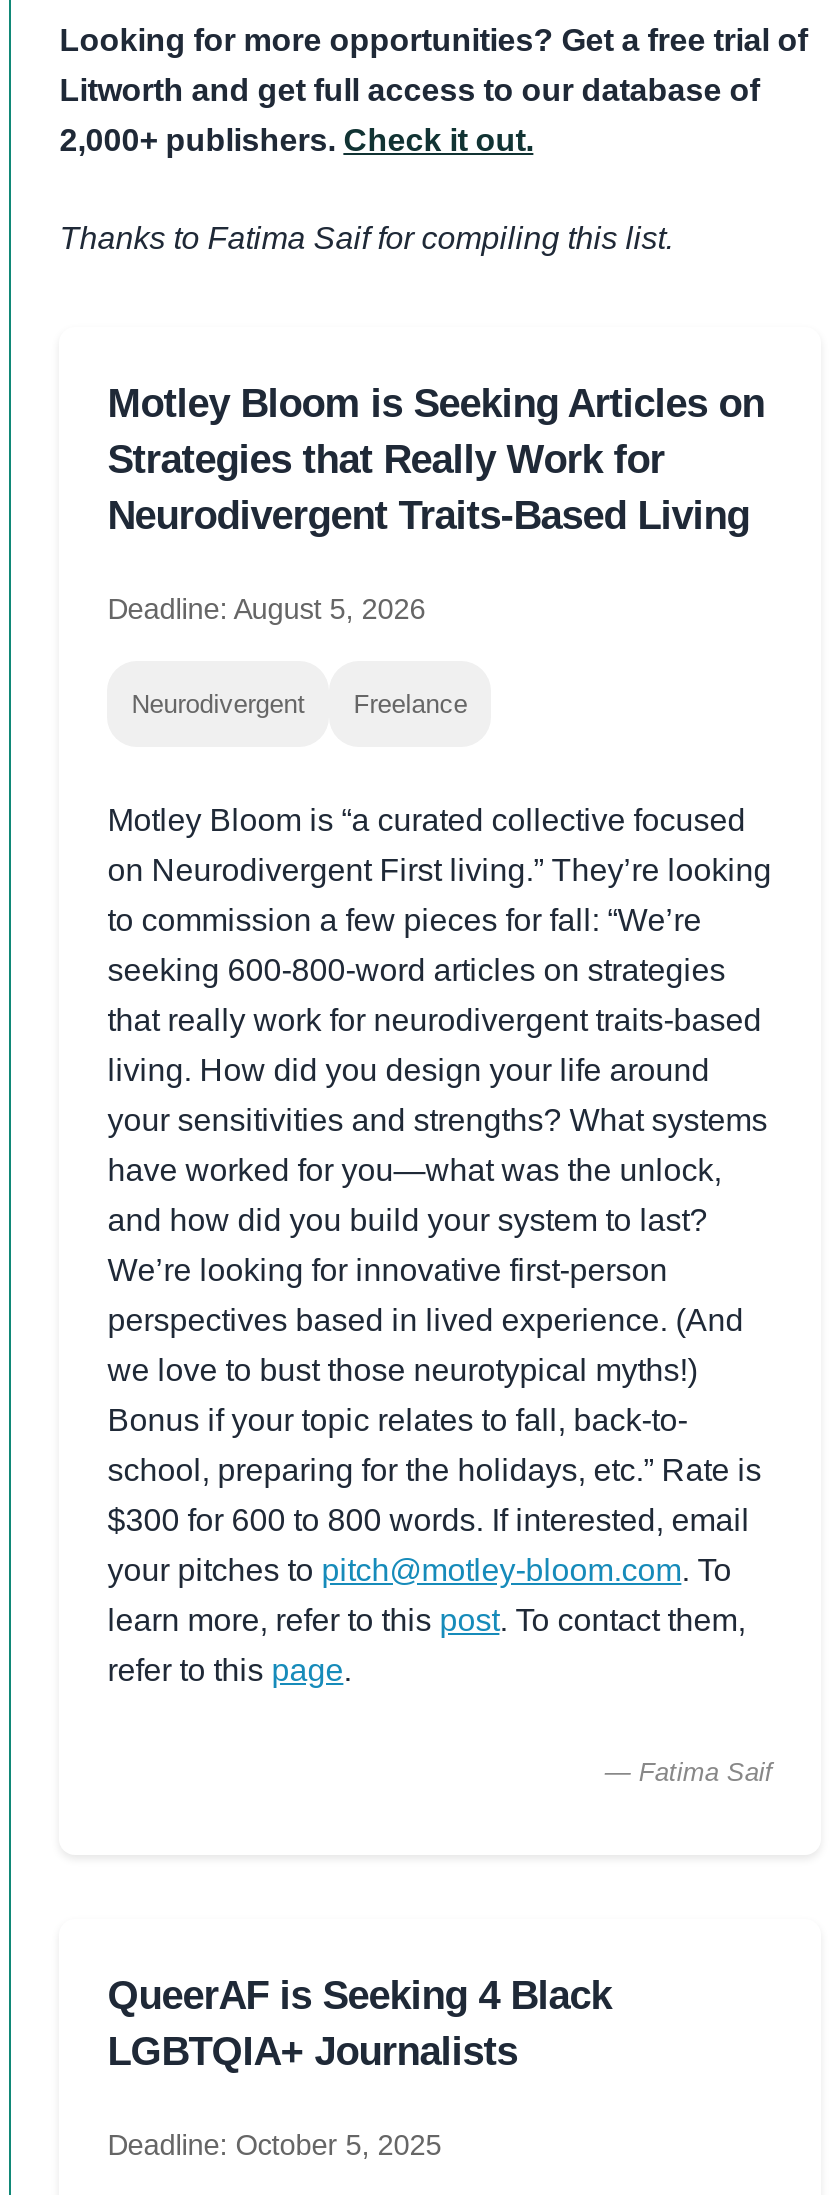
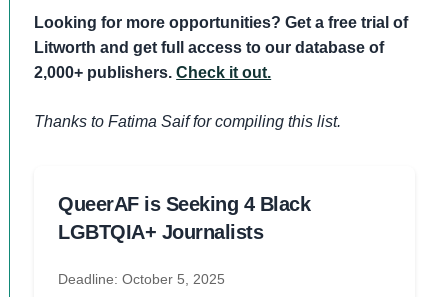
[107,381,773,1787] Motley Bloom is Seeking Articles on | Strategies that Really Work for | Neurodivergent Traits-Based Living | Deadline: August 5, 2026 | Neurodivergent | Freelance | Motley Bloom is “a curated collective focused | on Neurodivergent First living.” They’re looking | to commission a few pieces for fall: “We’re | seeking 600-800-word articles on strategies | that really work for neurodivergent traits-based | living. How did you design your life around | your sensitivities and strengths? What systems | have worked for you—what was the unlock, | and how did you build your system to last? | We’re looking for innovative first-person | perspectives based in lived experience. (And | we love to bust those neurotypical myths!) | Bonus if your topic relates to fall, back-to- | school, preparing for the holidays, etc.” Rate is | $300 for 600 to 800 words. If interested, email | your pitches to pitch@motley-bloom.com. To | learn more, refer to this post. To contact them, | refer to this page. | — Fatima Saif -> none

